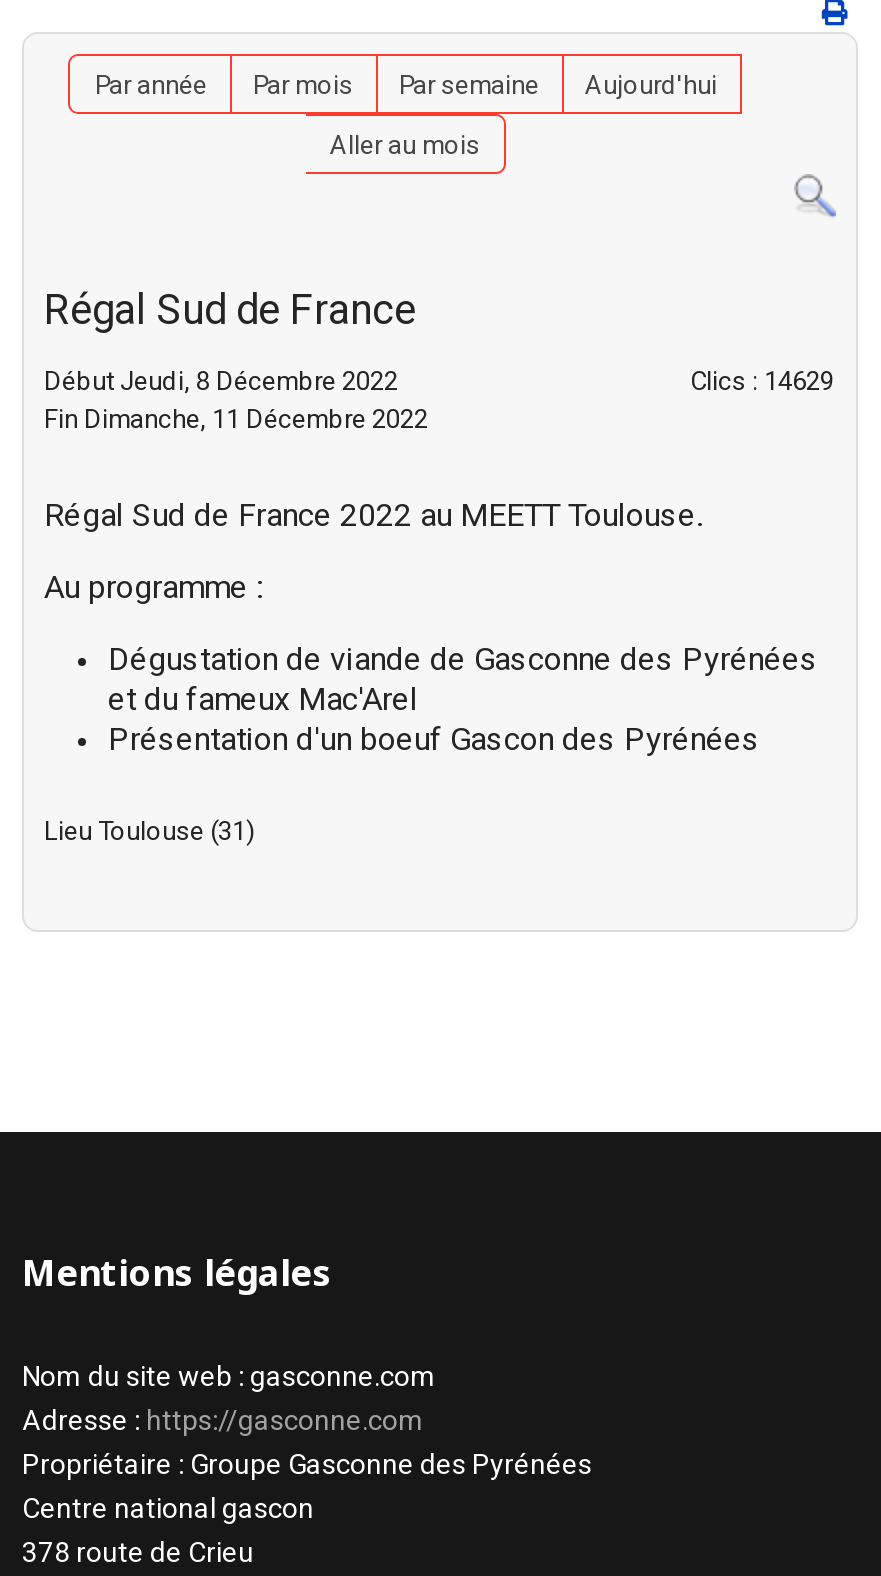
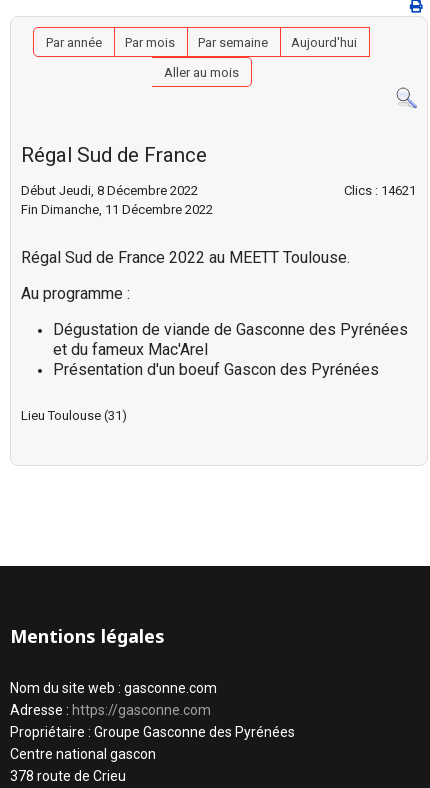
[690,366,834,396] Clics: 14629 -> [344,183,416,198] Clics: 14621

